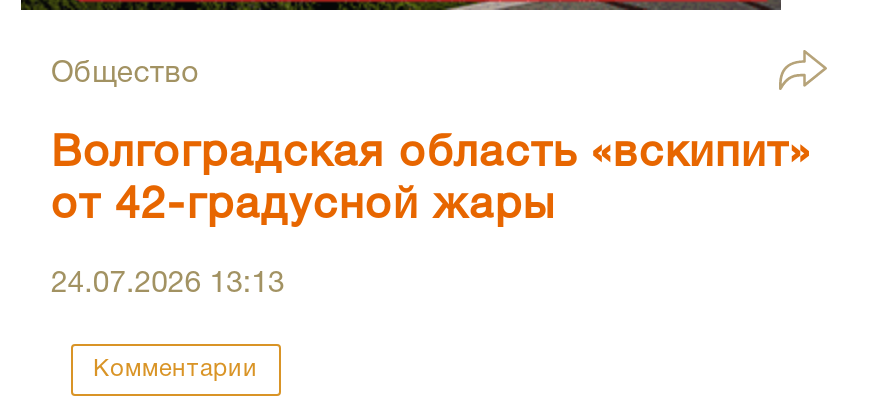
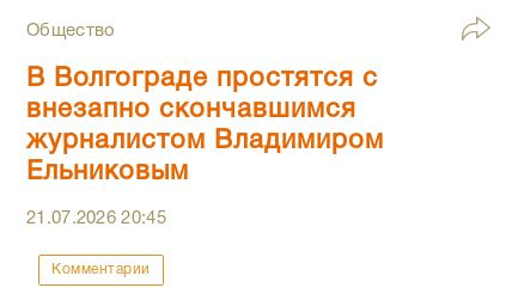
[51,133,811,225] Волгоградская область «вскипит» | от 42-градусной жары -> [26,68,384,185] В Волгограде простятся с | внезапно скончавшимся | журналистом Владимиром | Ельниковым
[51,269,285,297] 24.07.2026 13:13 -> [26,211,166,228] 21.07.2026 20:45

